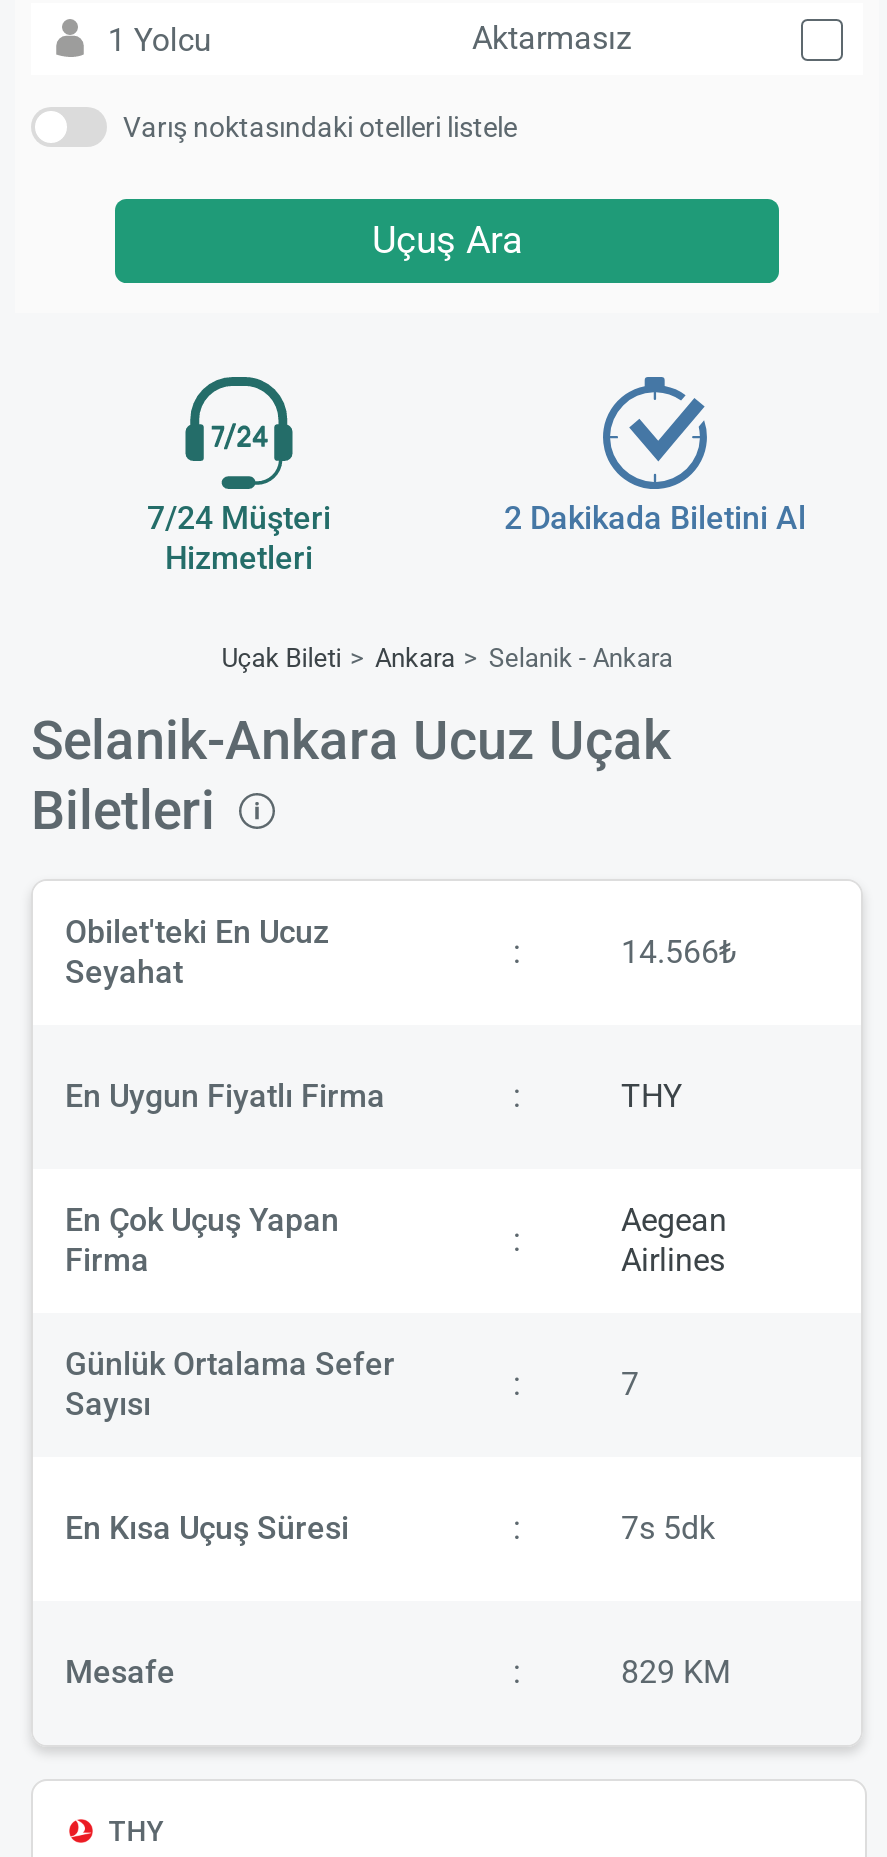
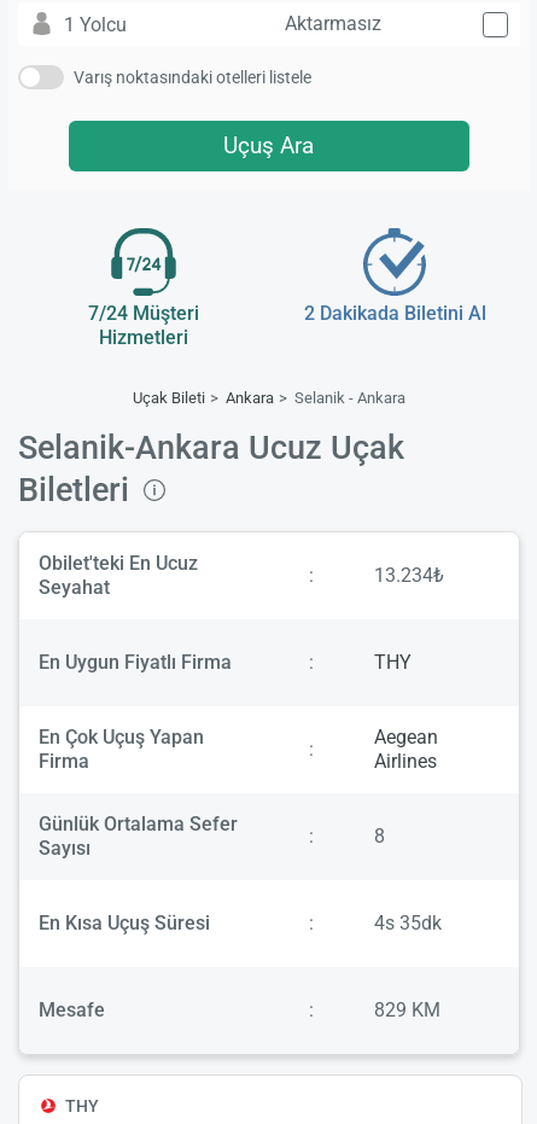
[621,934,737,972] 14.566₺ -> [374,564,444,587] 13.234₺
[621,1366,639,1404] 7 -> [374,825,385,848] 8
[621,1510,715,1548] 7s 5dk -> [374,912,442,935] 4s 35dk

